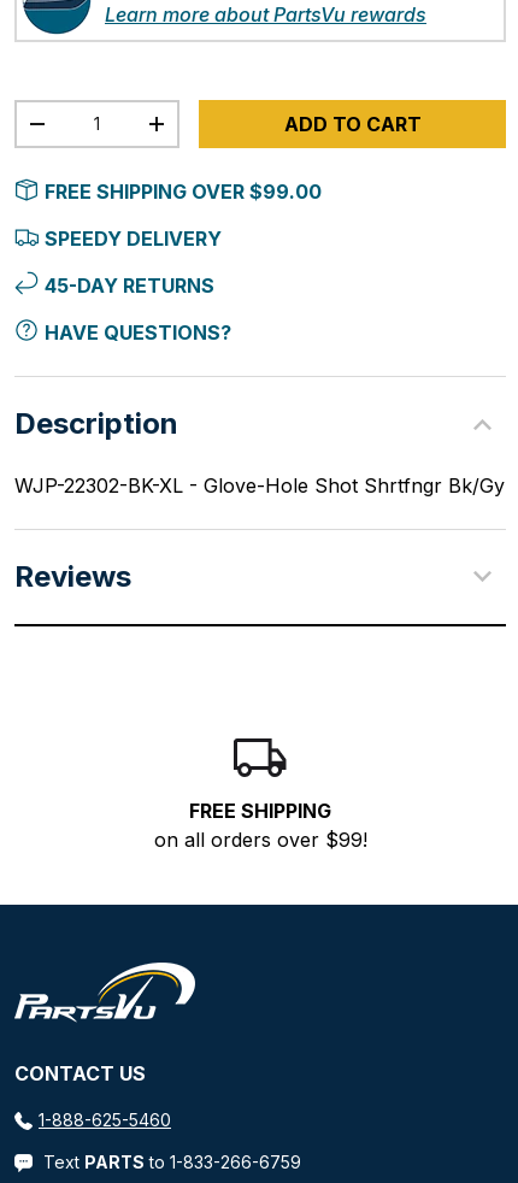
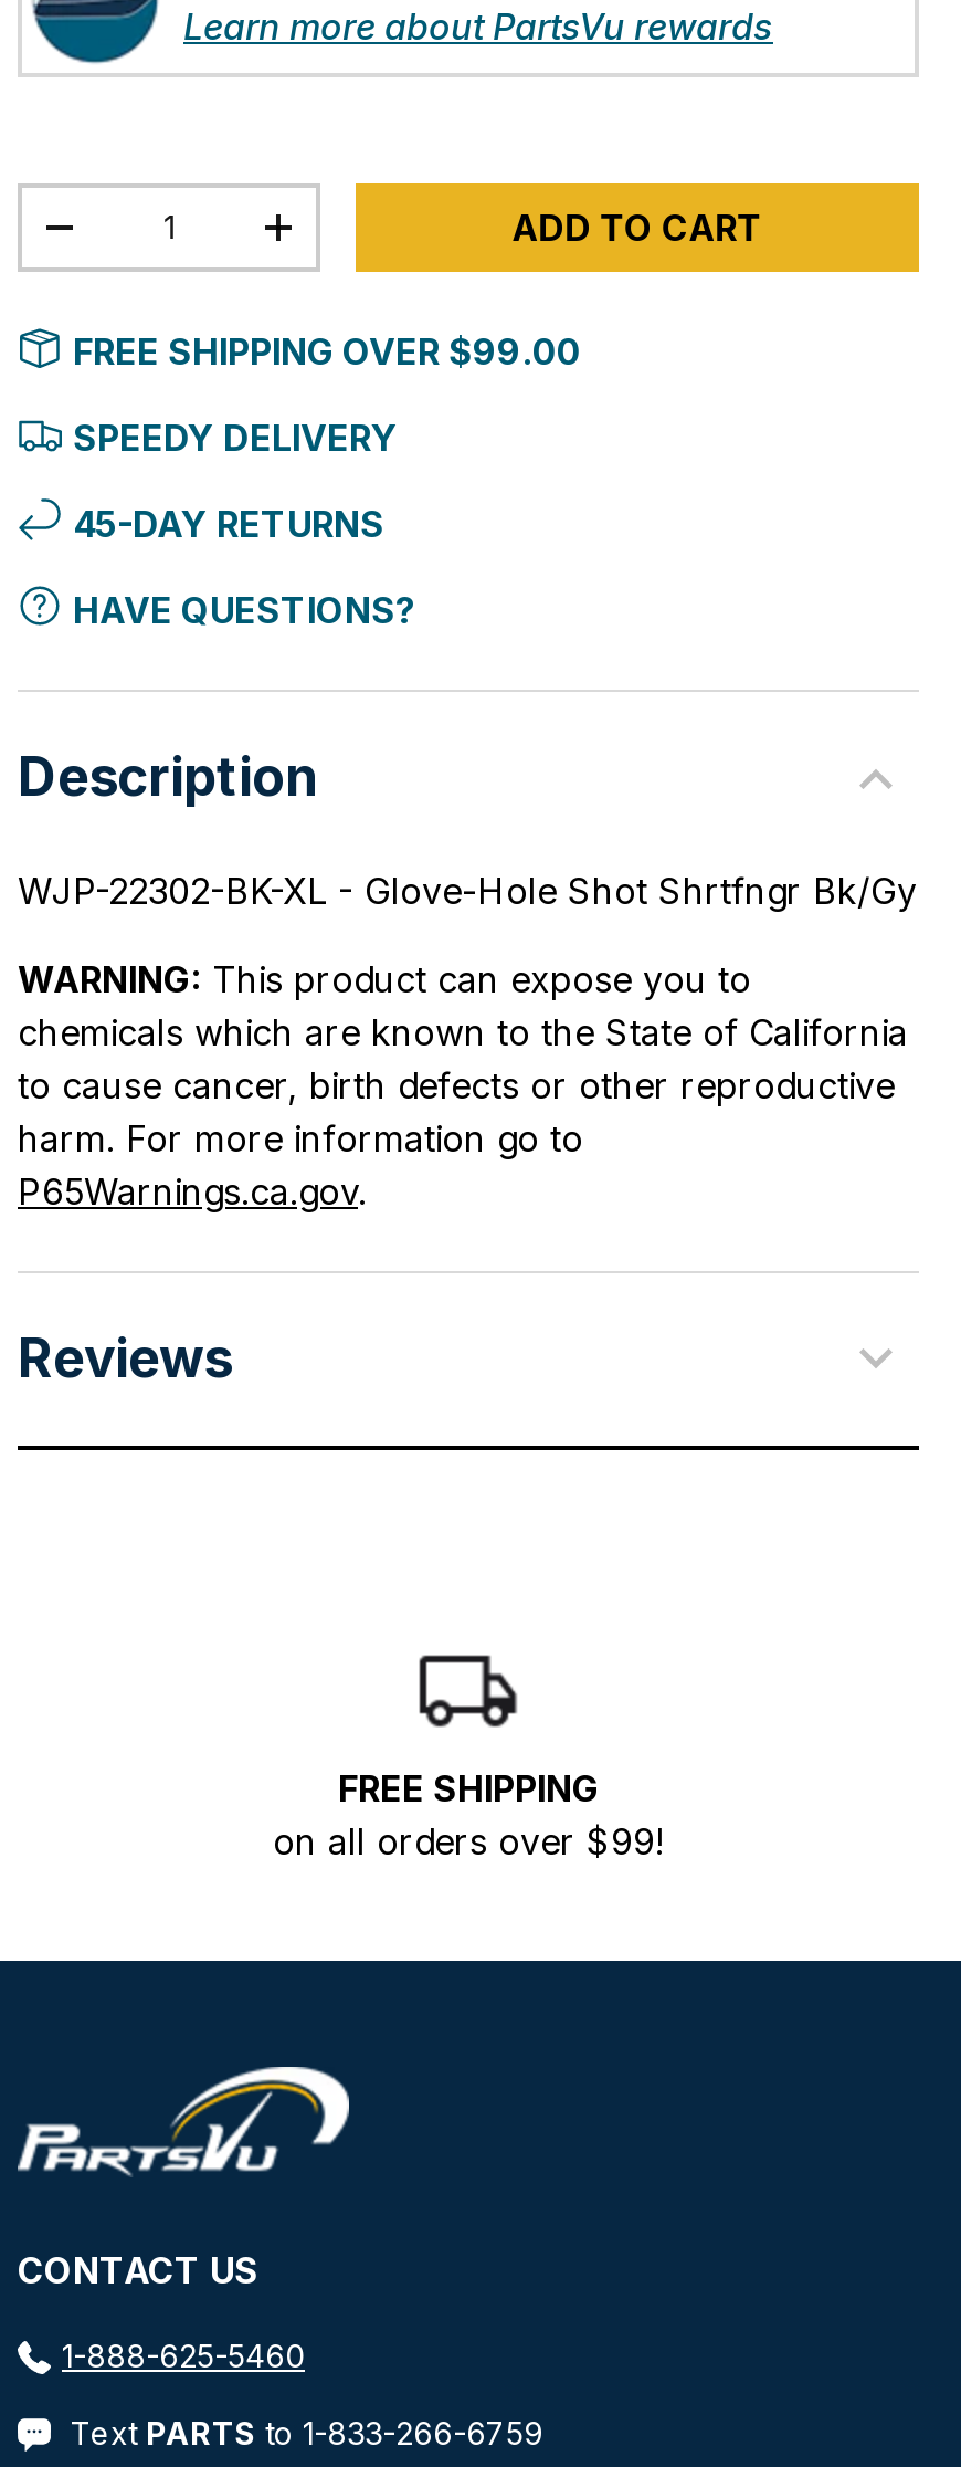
none -> [18,958,908,1214] WARNING: This product can expose you to | chemicals which are known to the State of California | to cause cancer, birth defects or other reproductive | harm. For more information go to | P65Warnings.ca.gov.

